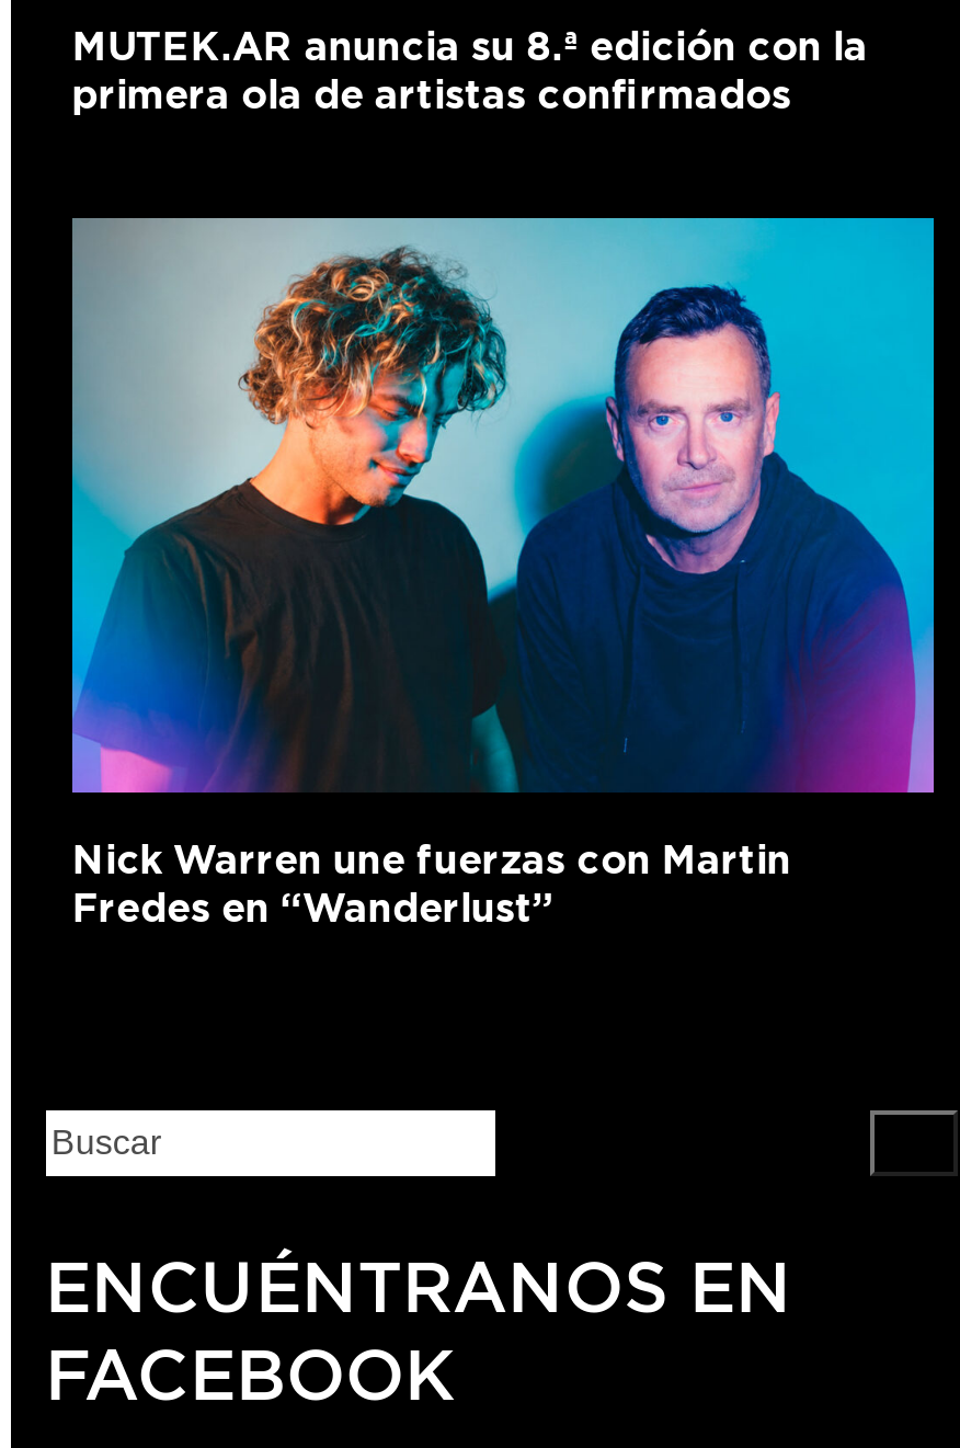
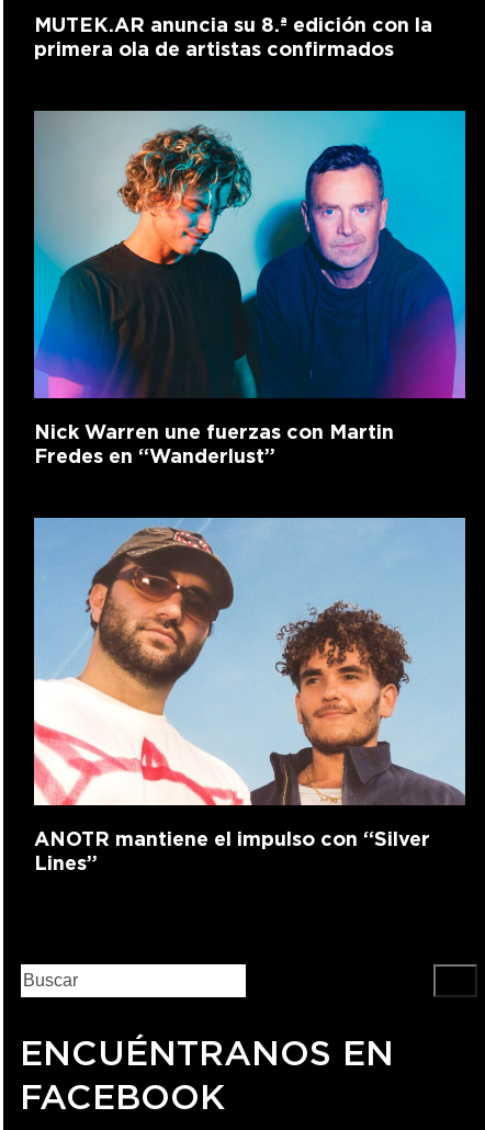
none -> [33,517,466,875] [image] | ANOTR mantiene el impulso con “Silver | Lines”

